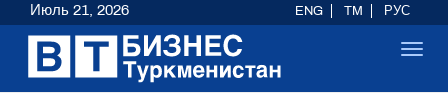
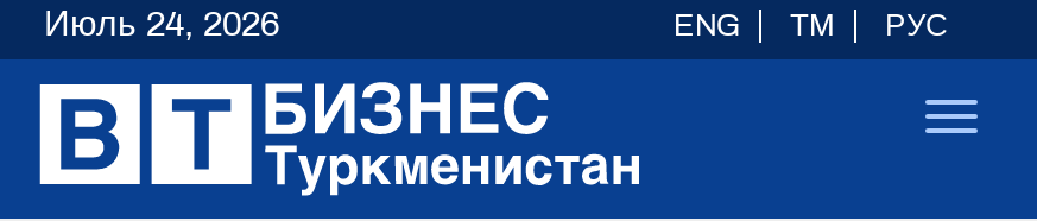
[30,2,129,18] Июль 21, 2026 -> [44,5,279,43] Июль 24, 2026

